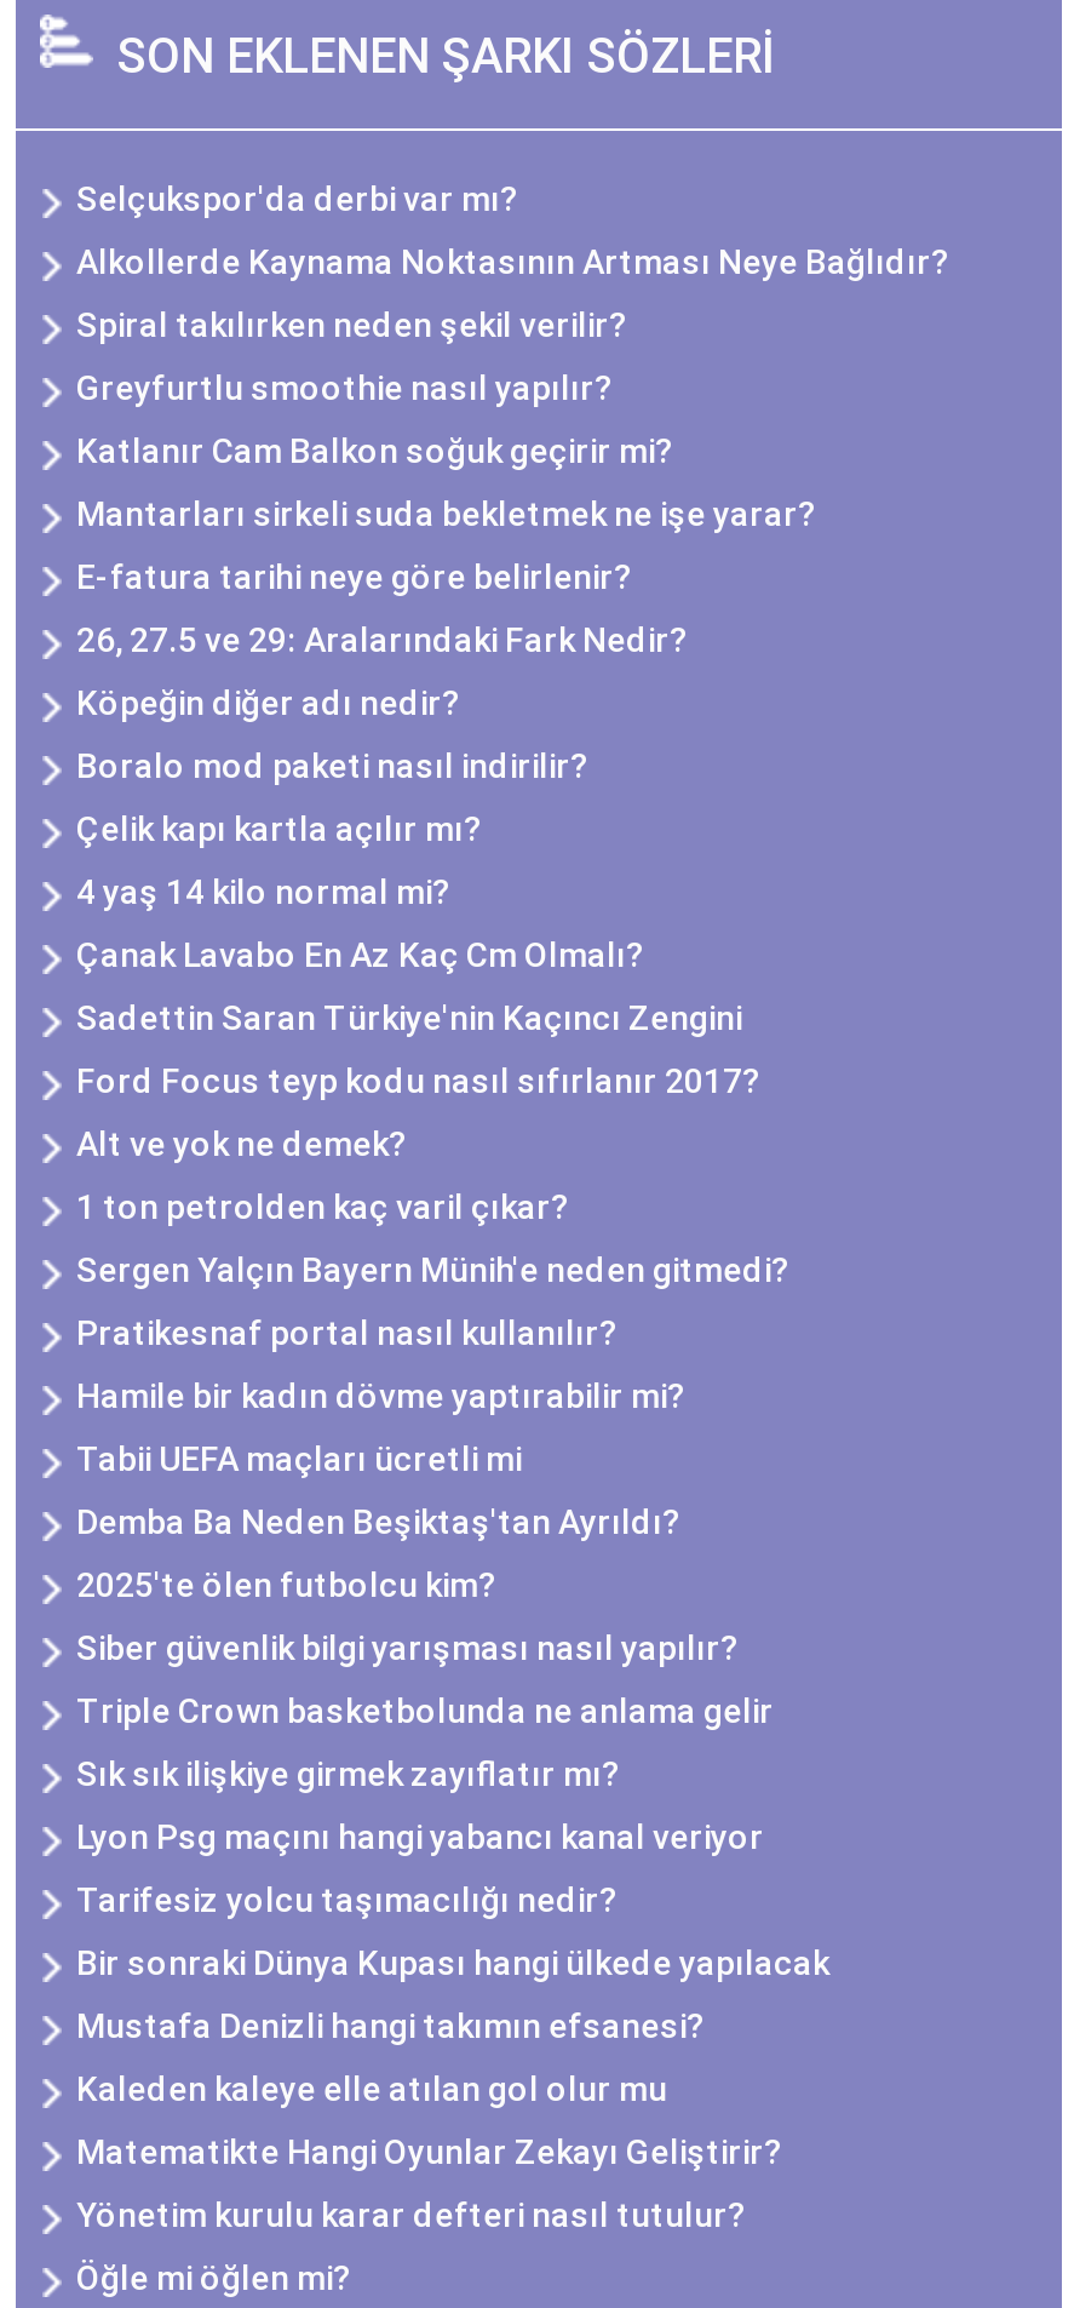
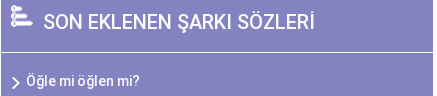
[76,179,950,2234] Selçukspor'da derbi var mı? | Alkollerde Kaynama Noktasının Artması Neye Bağlıdır? | Spiral takılırken neden şekil verilir? | Greyfurtlu smoothie nasıl yapılır? | Katlanır Cam Balkon soğuk geçirir mi? | Mantarları sirkeli suda bekletmek ne işe yarar? | E-fatura tarihi neye göre belirlenir? | 26, 27.5 ve 29: Aralarındaki Fark Nedir? | Köpeğin diğer adı nedir? | Boralo mod paketi nasıl indirilir? | Çelik kapı kartla açılır mı? | 4 yaş 14 kilo normal mi? | Çanak Lavabo En Az Kaç Cm Olmalı? | Sadettin Saran Türkiye'nin Kaçıncı Zengini | Ford Focus teyp kodu nasıl sıfırlanır 2017? | Alt ve yok ne demek? | 1 ton petrolden kaç varil çıkar? | Sergen Yalçın Bayern Münih'e neden gitmedi? | Pratikesnaf portal nasıl kullanılır? | Hamile bir kadın dövme yaptırabilir mi? | Tabii UEFA maçları ücretli mi | Demba Ba Neden Beşiktaş'tan Ayrıldı? | 2025'te ölen futbolcu kim? | Siber güvenlik bilgi yarışması nasıl yapılır? | Triple Crown basketbolunda ne anlama gelir | Sık sık ilişkiye girmek zayıflatır mı? | Lyon Psg maçını hangi yabancı kanal veriyor | Tarifesiz yolcu taşımacılığı nedir? | Bir sonraki Dünya Kupası hangi ülkede yapılacak | Mustafa Denizli hangi takımın efsanesi? | Kaleden kaleye elle atılan gol olur mu | Matematikte Hangi Oyunlar Zekayı Geliştirir? | Yönetim kurulu karar defteri nasıl tutulur? -> none

